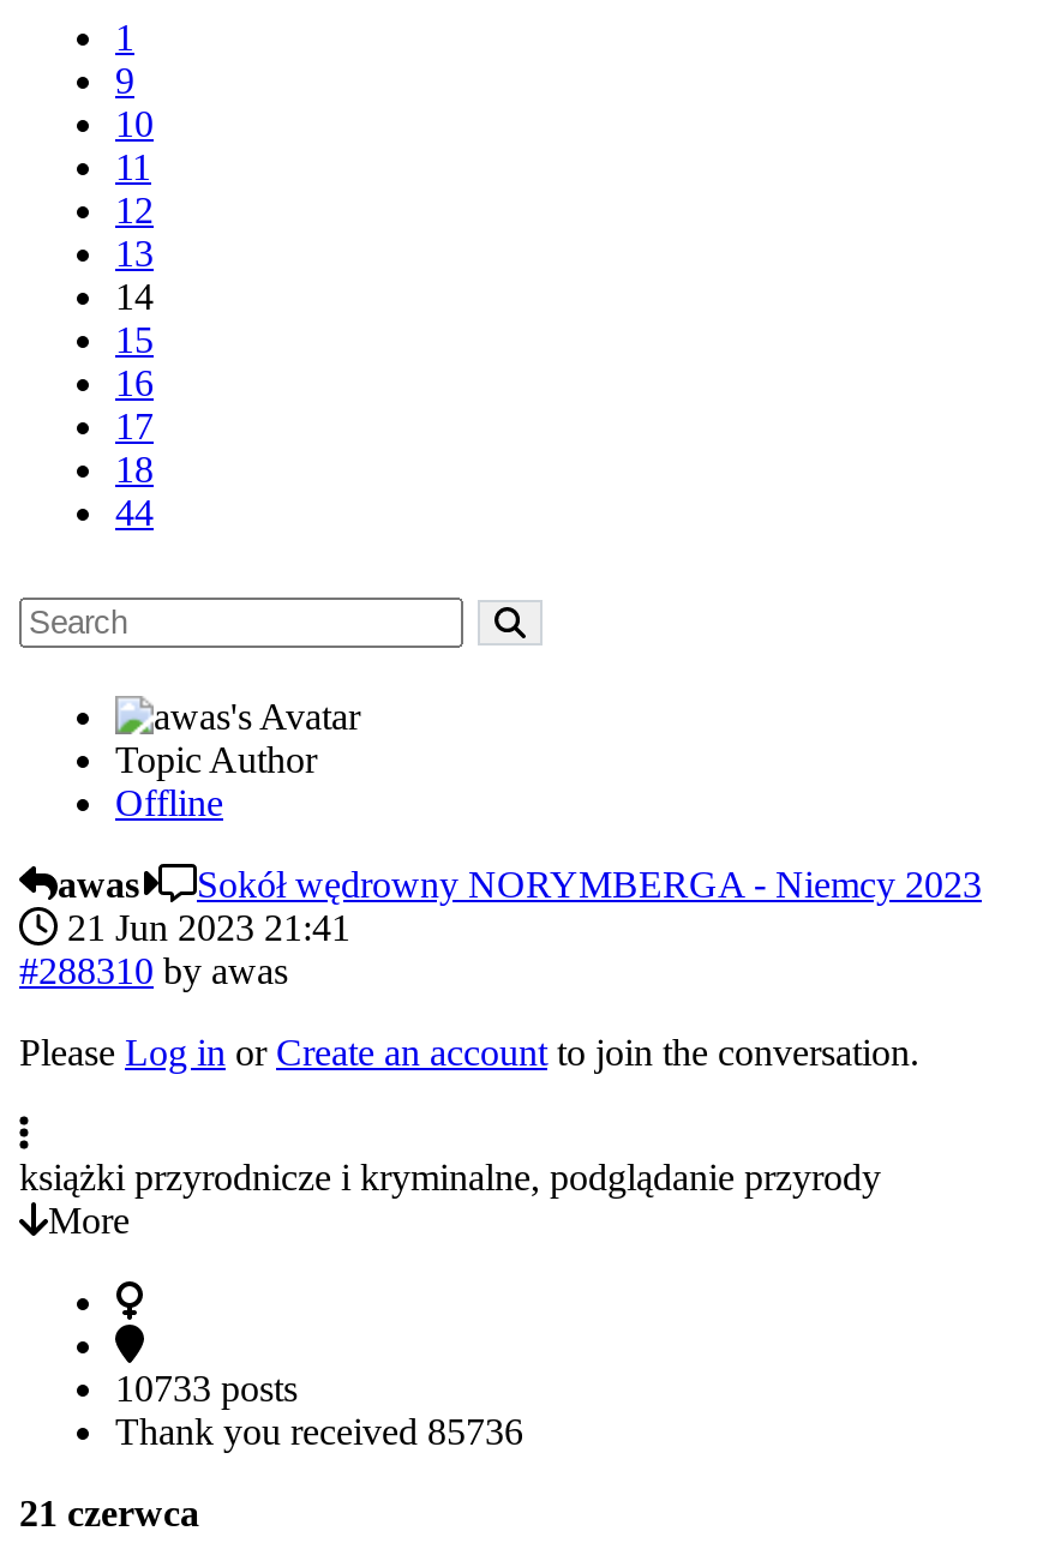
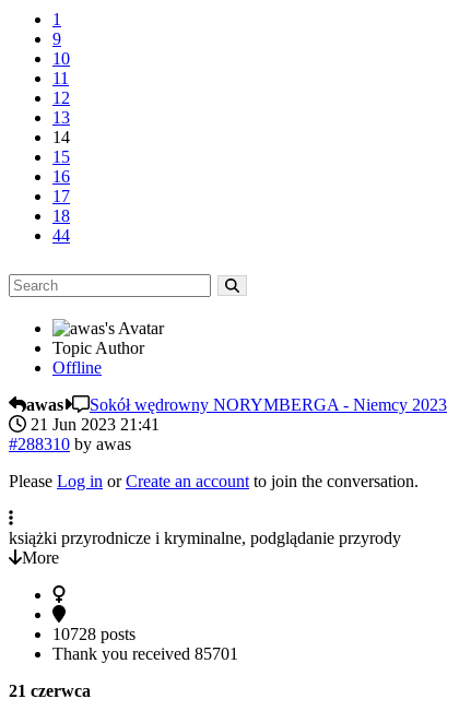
[115,1368,298,1409] 10733 posts -> [52,625,136,644] 10728 posts
[115,1411,523,1452] Thank you received 85736 -> [52,645,238,663] Thank you received 85701

